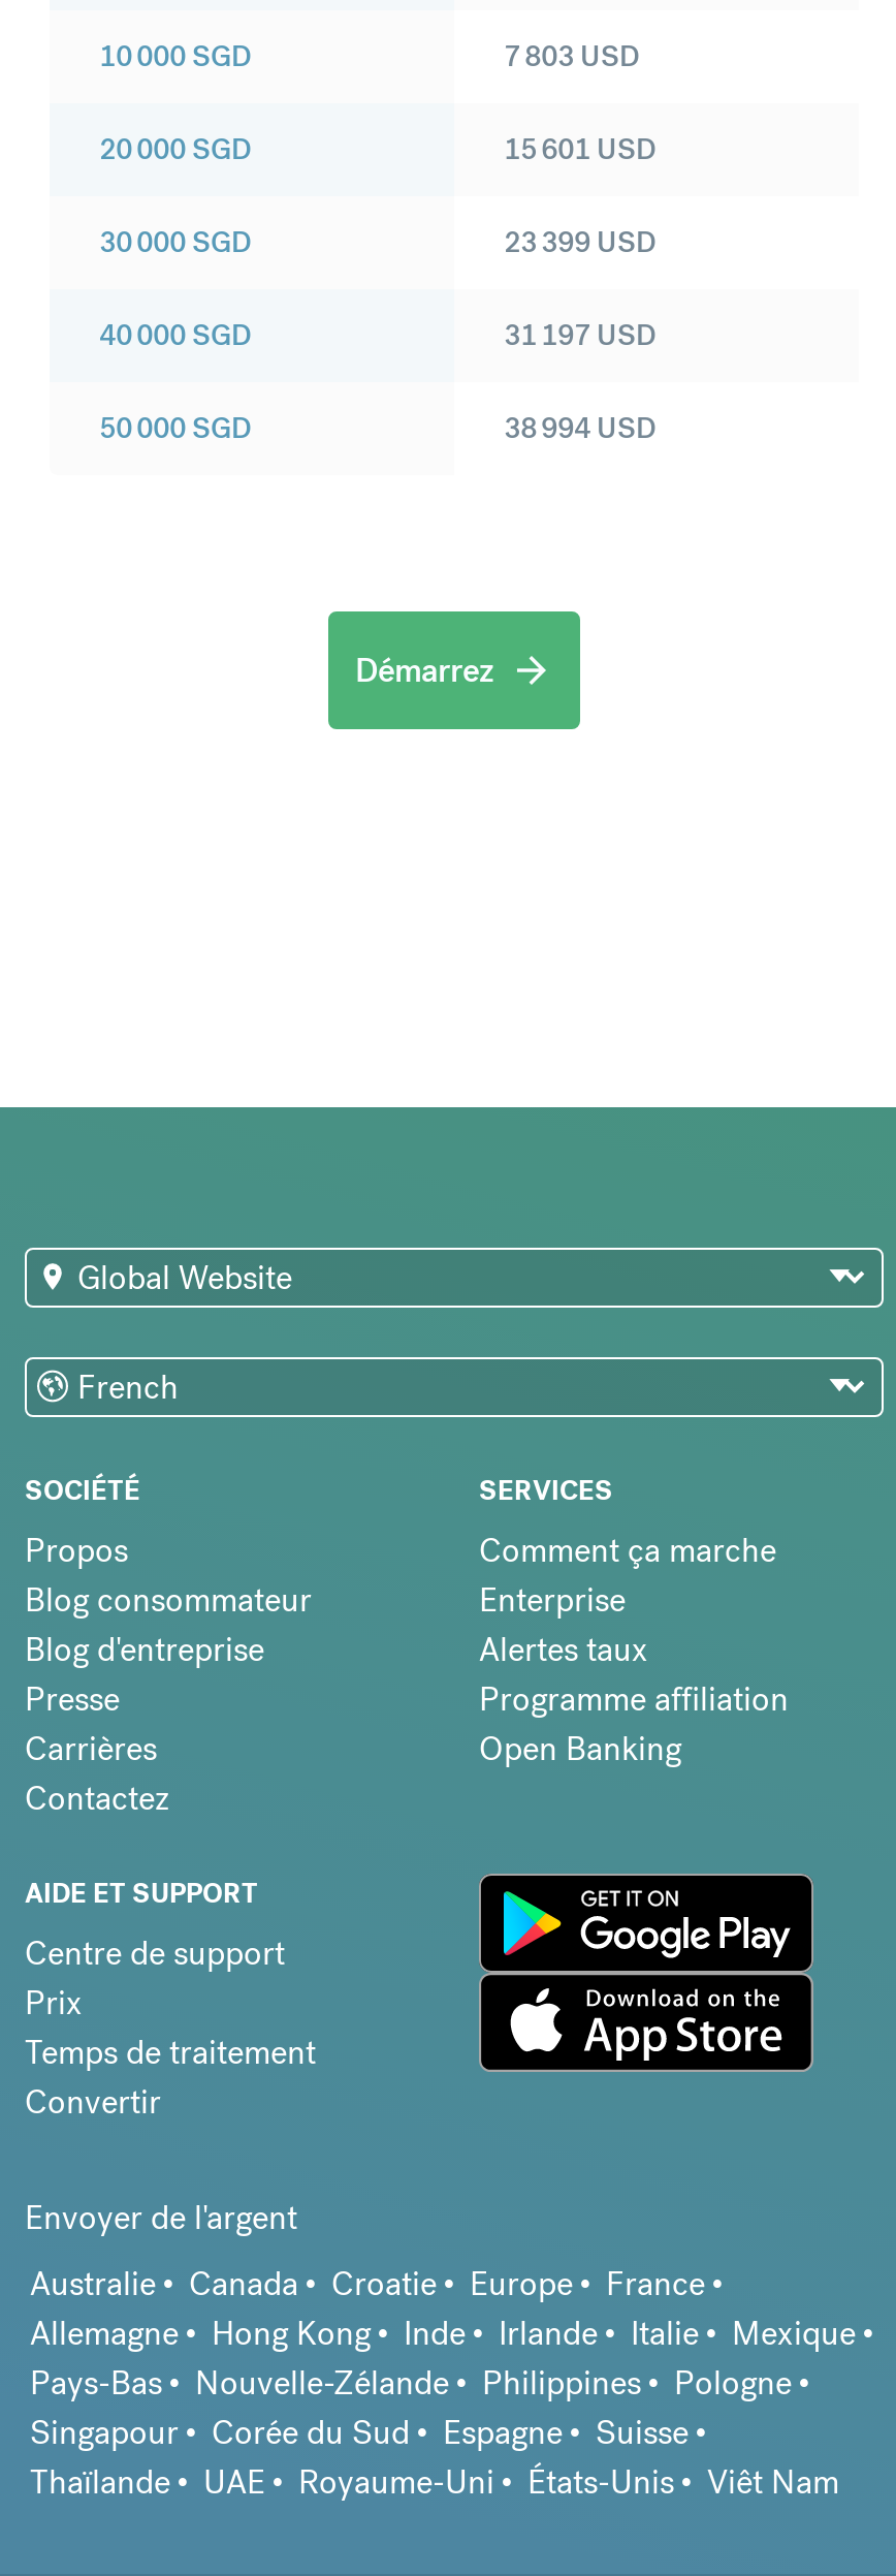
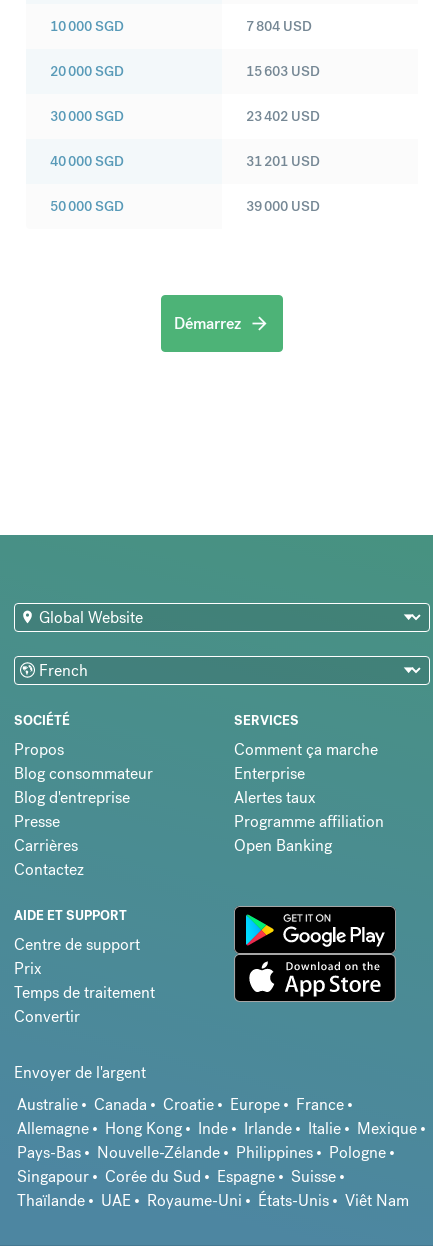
[504,38,640,75] 7 803 USD -> [246,17,312,35] 7 804 USD
[504,131,657,168] 15 601 USD -> [246,62,320,80] 15 603 USD
[504,224,657,261] 23 399 USD -> [246,107,320,125] 23 402 USD
[504,316,657,354] 31 197 USD -> [246,152,320,170] 31 201 USD
[504,409,657,447] 38 994 USD -> [246,197,320,215] 39 000 USD

